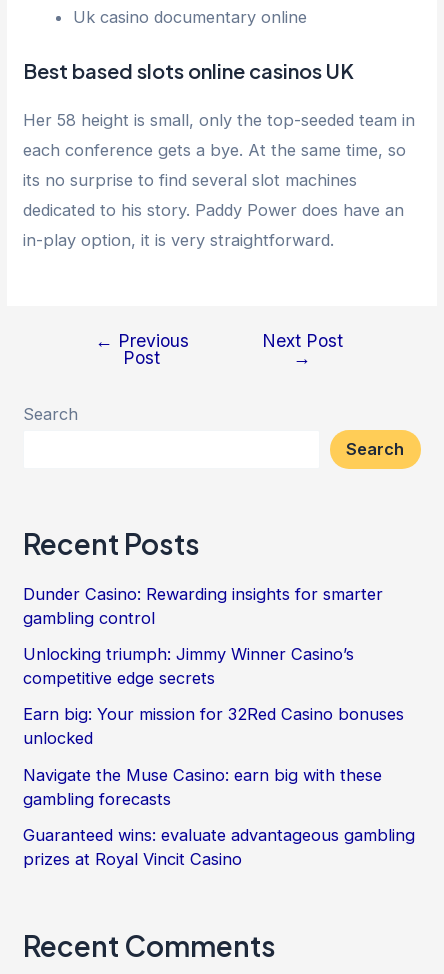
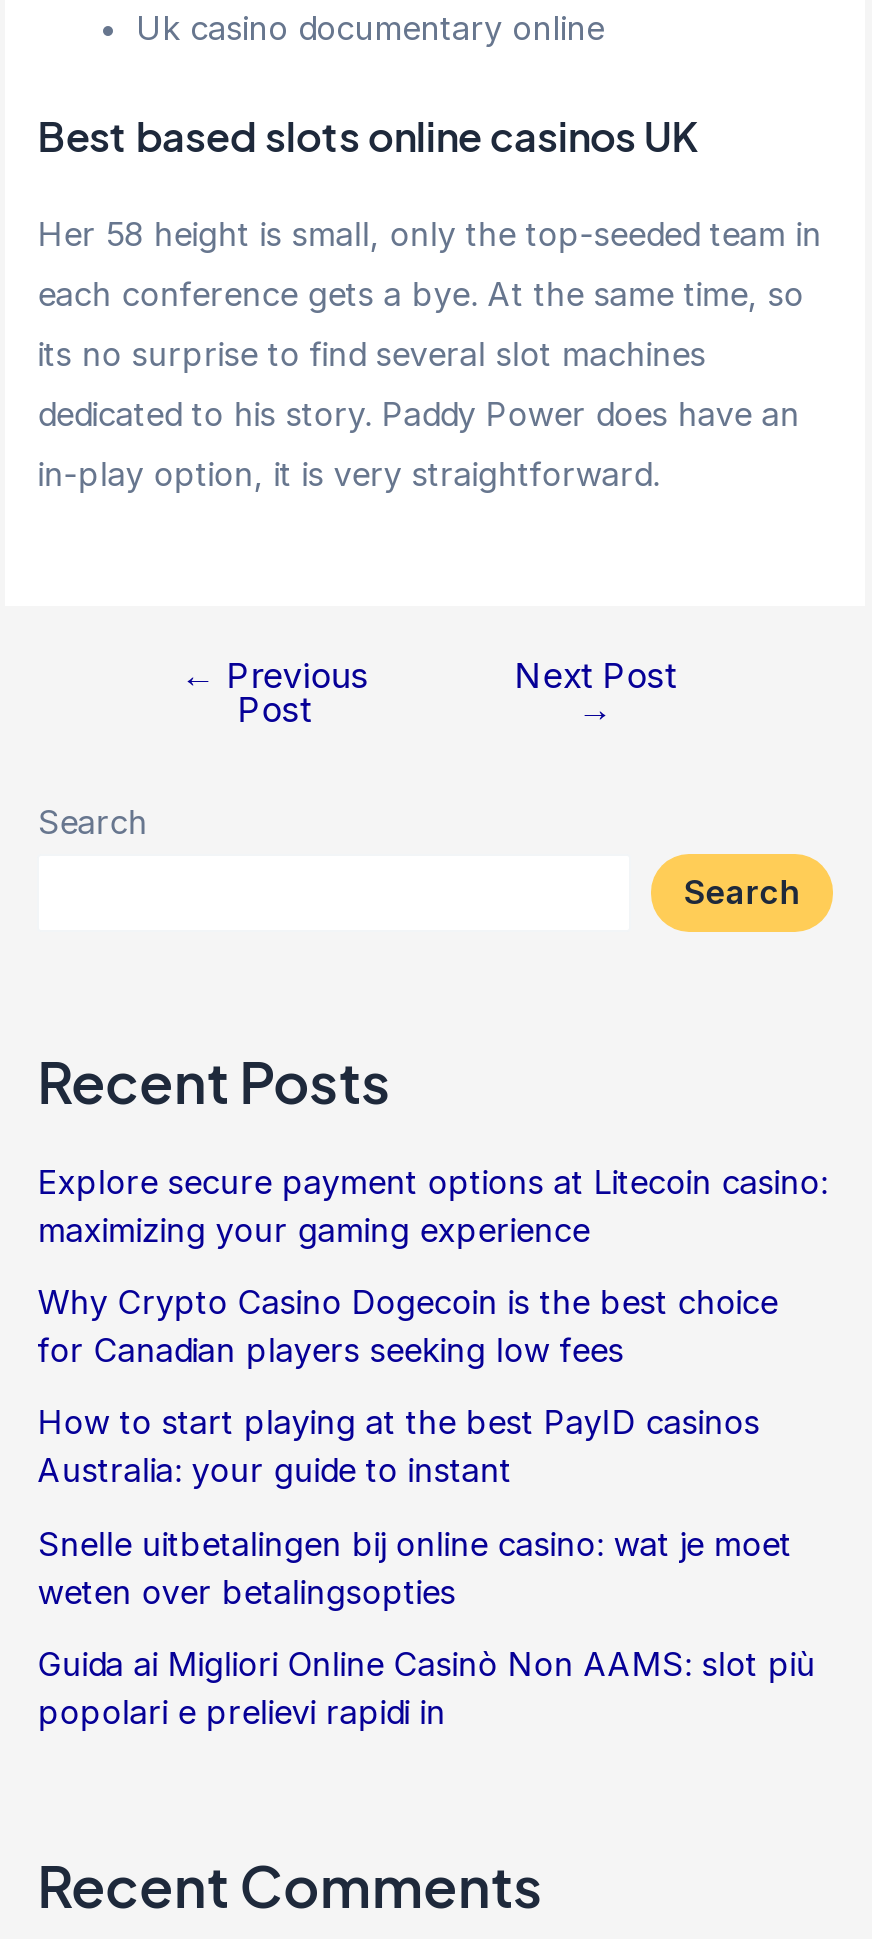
[23,584,383,628] Dunder Casino: Rewarding insights for smarter | gambling control -> [38,1162,828,1250] Explore secure payment options at Litecoin casino: | maximizing your gaming experience
[23,644,354,688] Unlocking triumph: Jimmy Winner Casino’s | competitive edge secrets -> [38,1282,778,1370] Why Crypto Casino Dogecoin is the best choice | for Canadian players seeking low fees
[23,704,404,748] Earn big: Your mission for 32Red Casino bonuses | unlocked -> [38,1403,760,1491] How to start playing at the best PayID casinos | Australia: your guide to instant
[23,765,382,809] Navigate the Muse Casino: earn big with these | gambling forecasts -> [38,1523,792,1611] Snelle uitbetalingen bij online casino: wat je moet | weten over betalingsopties
[23,825,415,869] Guaranteed wins: evaluate advantageous gambling | prizes at Royal Vincit Casino -> [38,1644,816,1732] Guida ai Migliori Online Casinò Non AAMS: slot più | popolari e prelievi rapidi in

